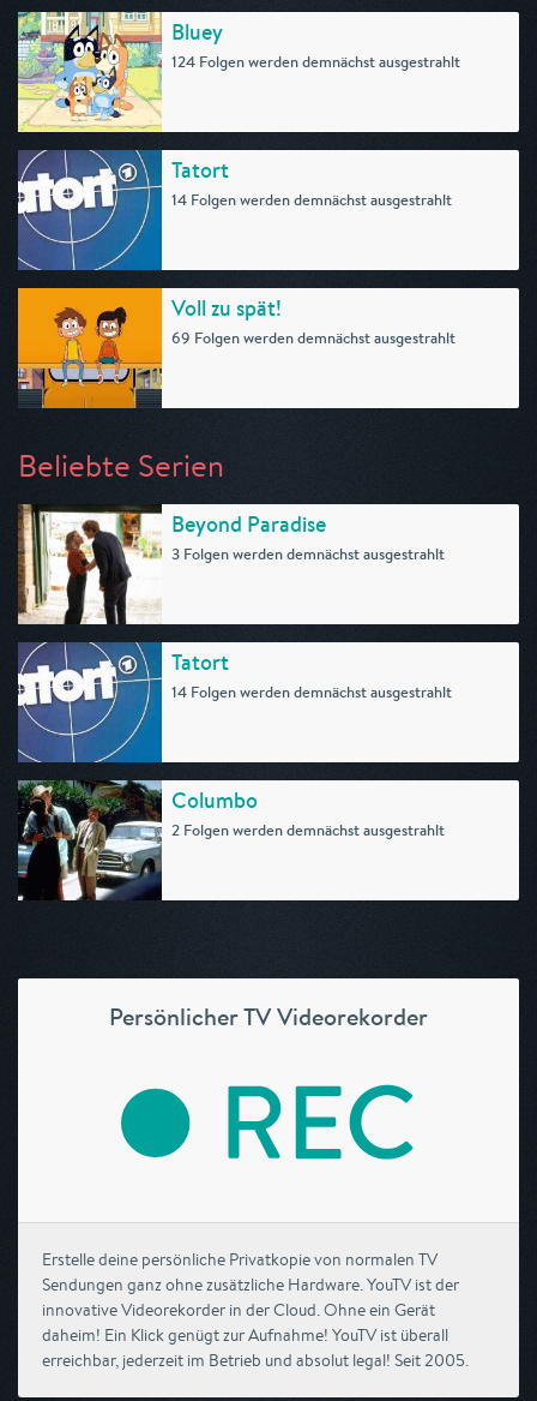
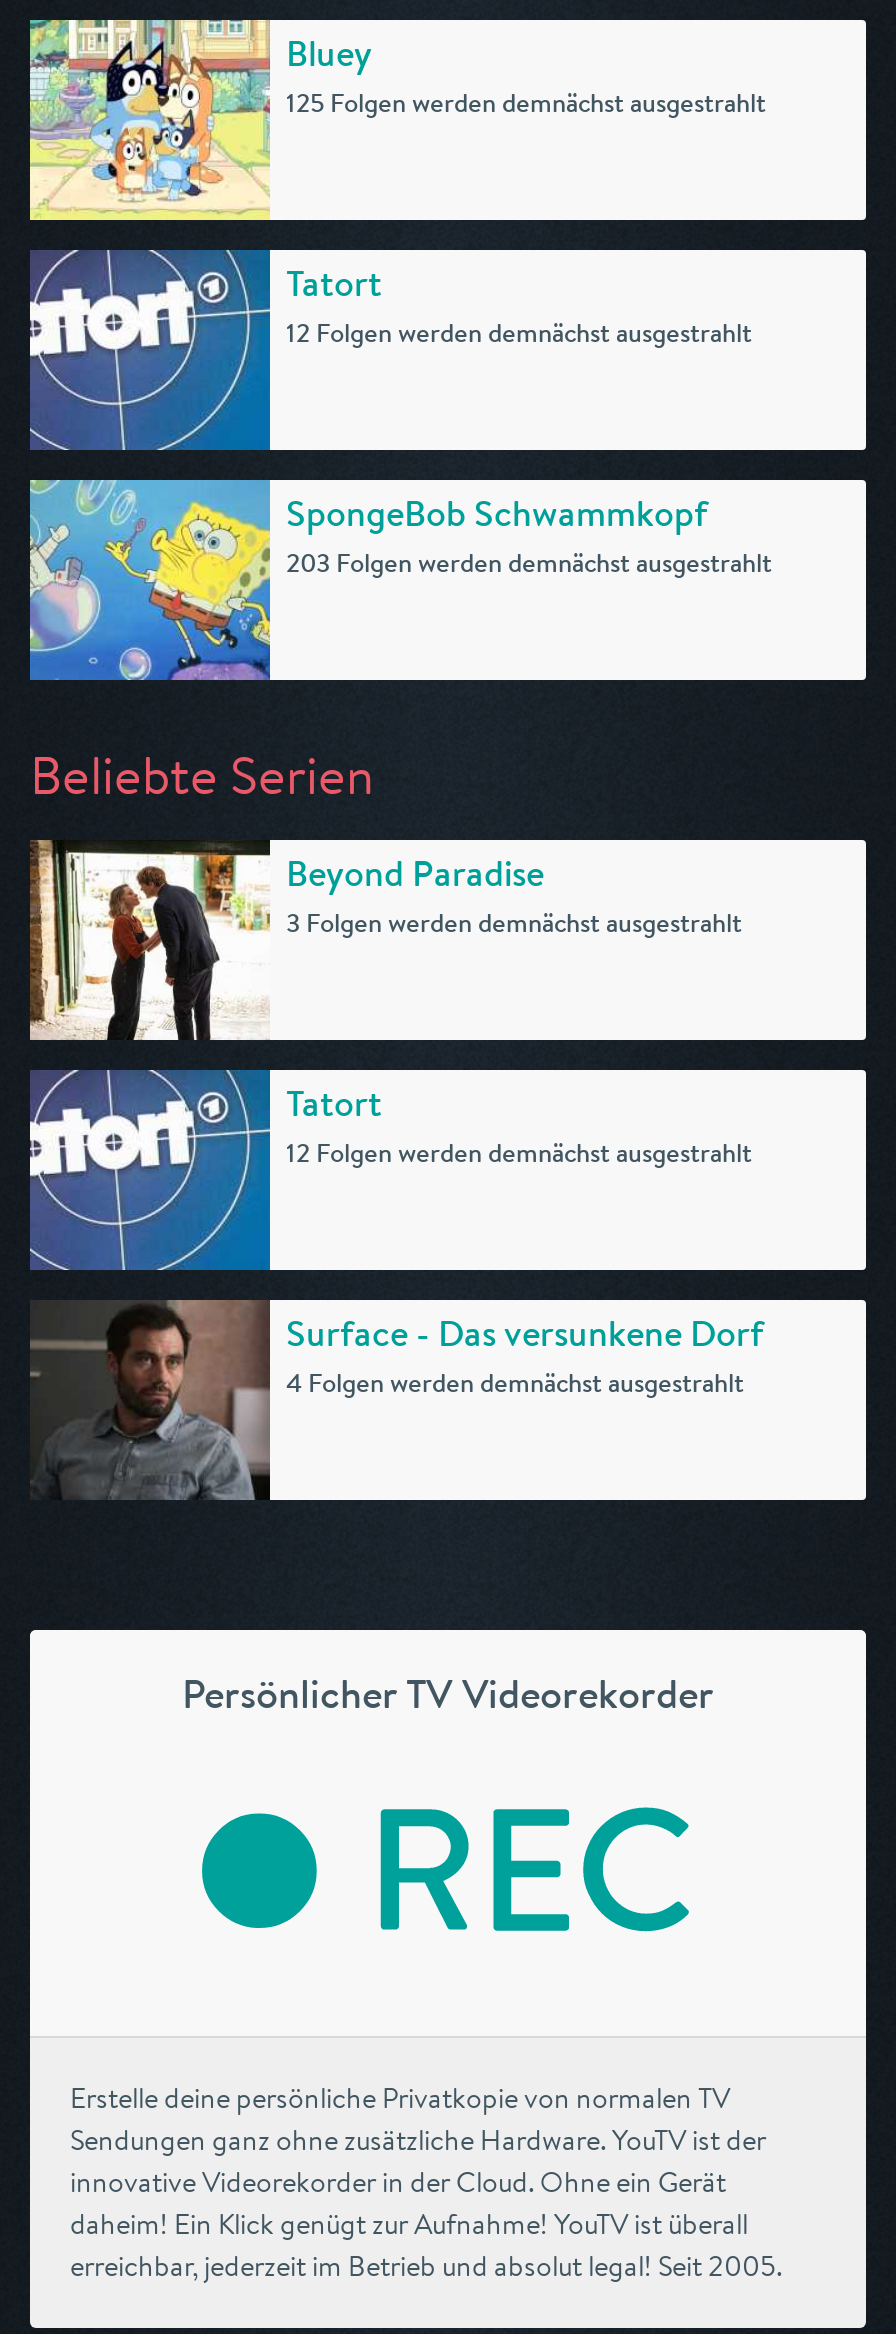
[171,52,460,72] 124 Folgen werden demnächst ausgestrahlt -> [286,86,766,120] 125 Folgen werden demnächst ausgestrahlt
[171,190,452,210] 14 Folgen werden demnächst ausgestrahlt -> [286,316,752,350] 12 Folgen werden demnächst ausgestrahlt
[17,287,455,409] [image] | Voll zu spät! | 69 Folgen werden demnächst ausgestrahlt -> [28,478,772,682] [image] | SpongeBob Schwammkopf | 203 Folgen werden demnächst ausgestrahlt
[171,682,452,702] 14 Folgen werden demnächst ausgestrahlt -> [286,1136,752,1170] 12 Folgen werden demnächst ausgestrahlt
[17,779,445,902] [image] | Columbo | 2 Folgen werden demnächst ausgestrahlt -> [30,1298,764,1502] [image] | Surface - Das versunkene Dorf | 4 Folgen werden demnächst ausgestrahlt

